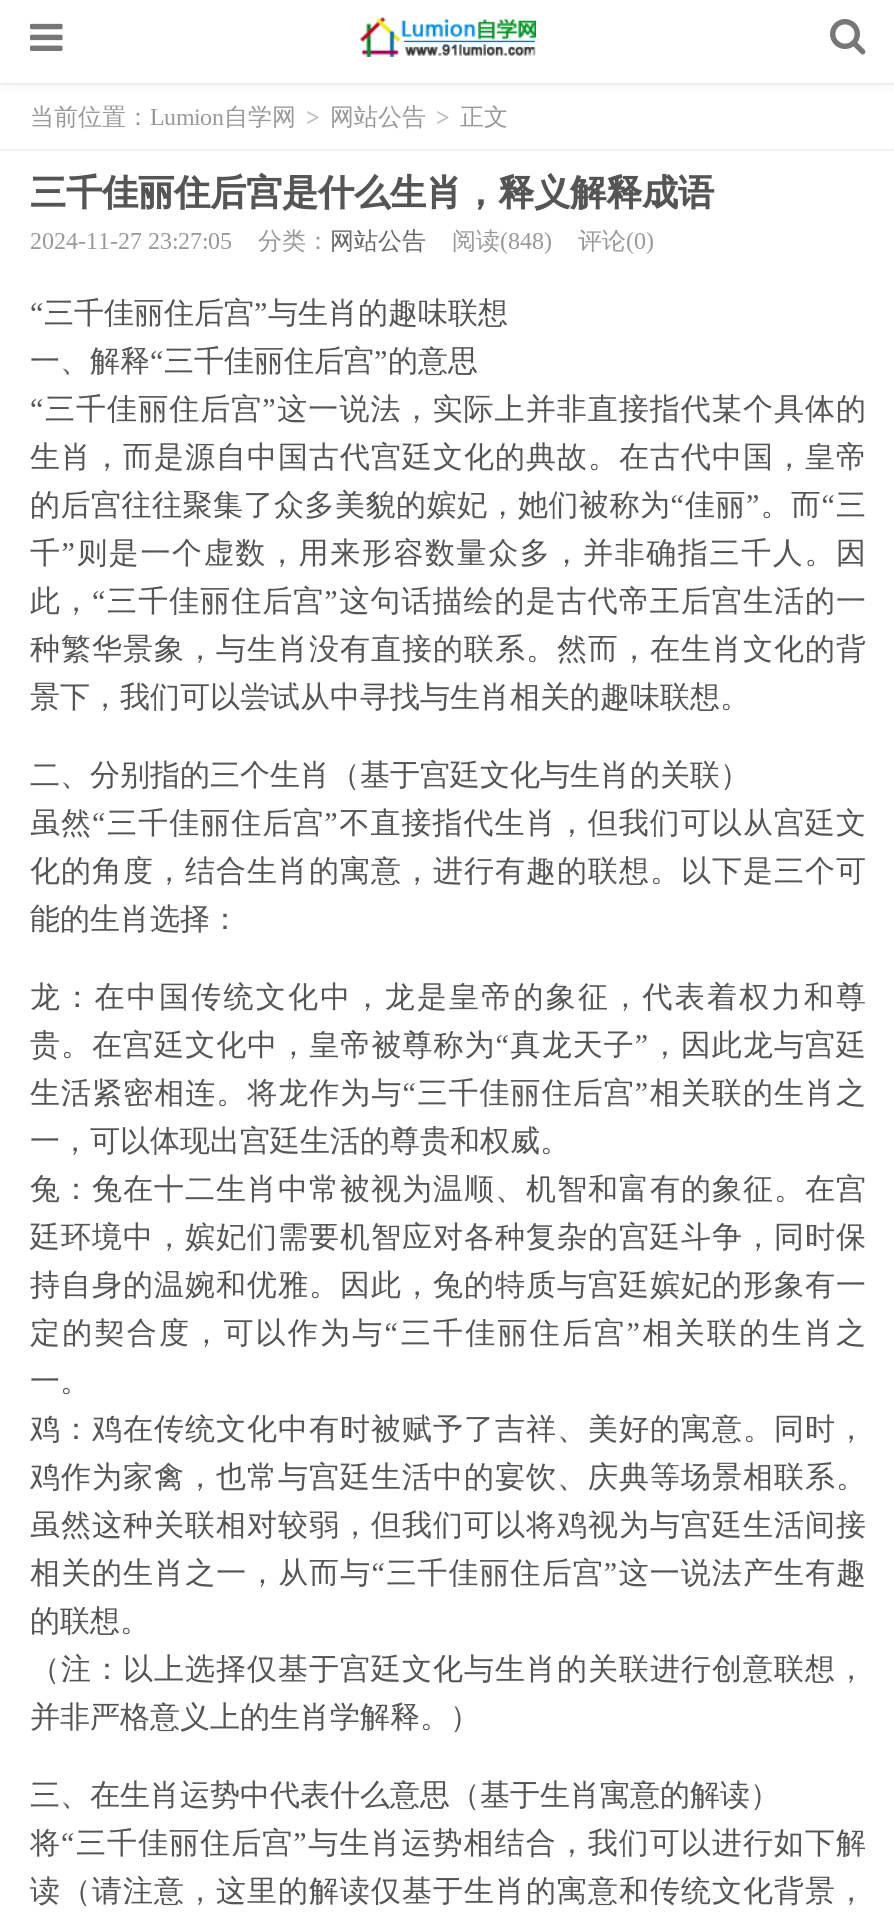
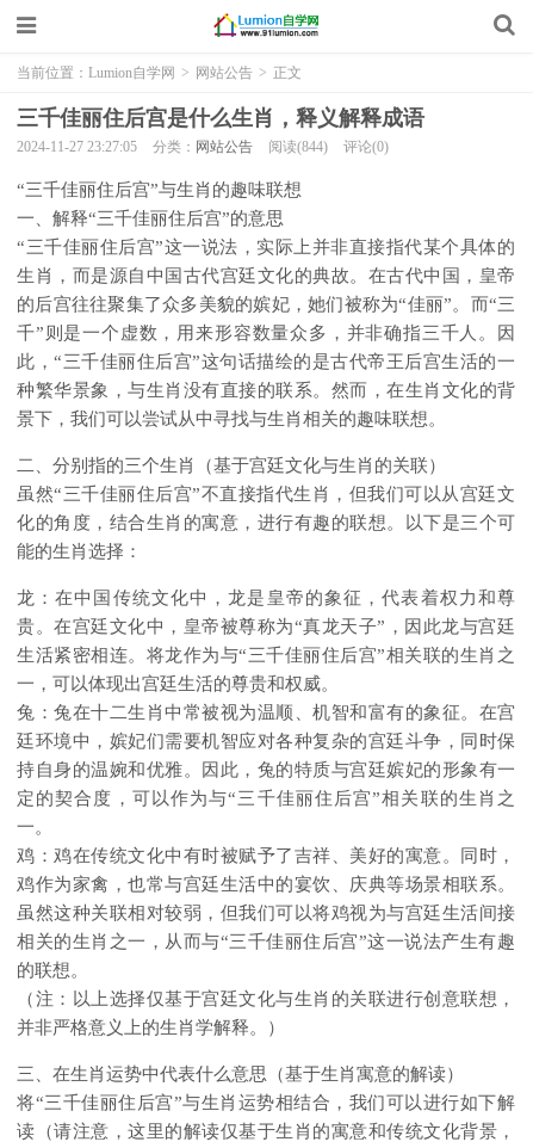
[30,227,654,255] 2024-11-27 23:27:05 分类：网站公告 阅读(848) 评论(0) -> [17,138,389,155] 2024-11-27 23:27:05 分类：网站公告 阅读(844) 评论(0)

